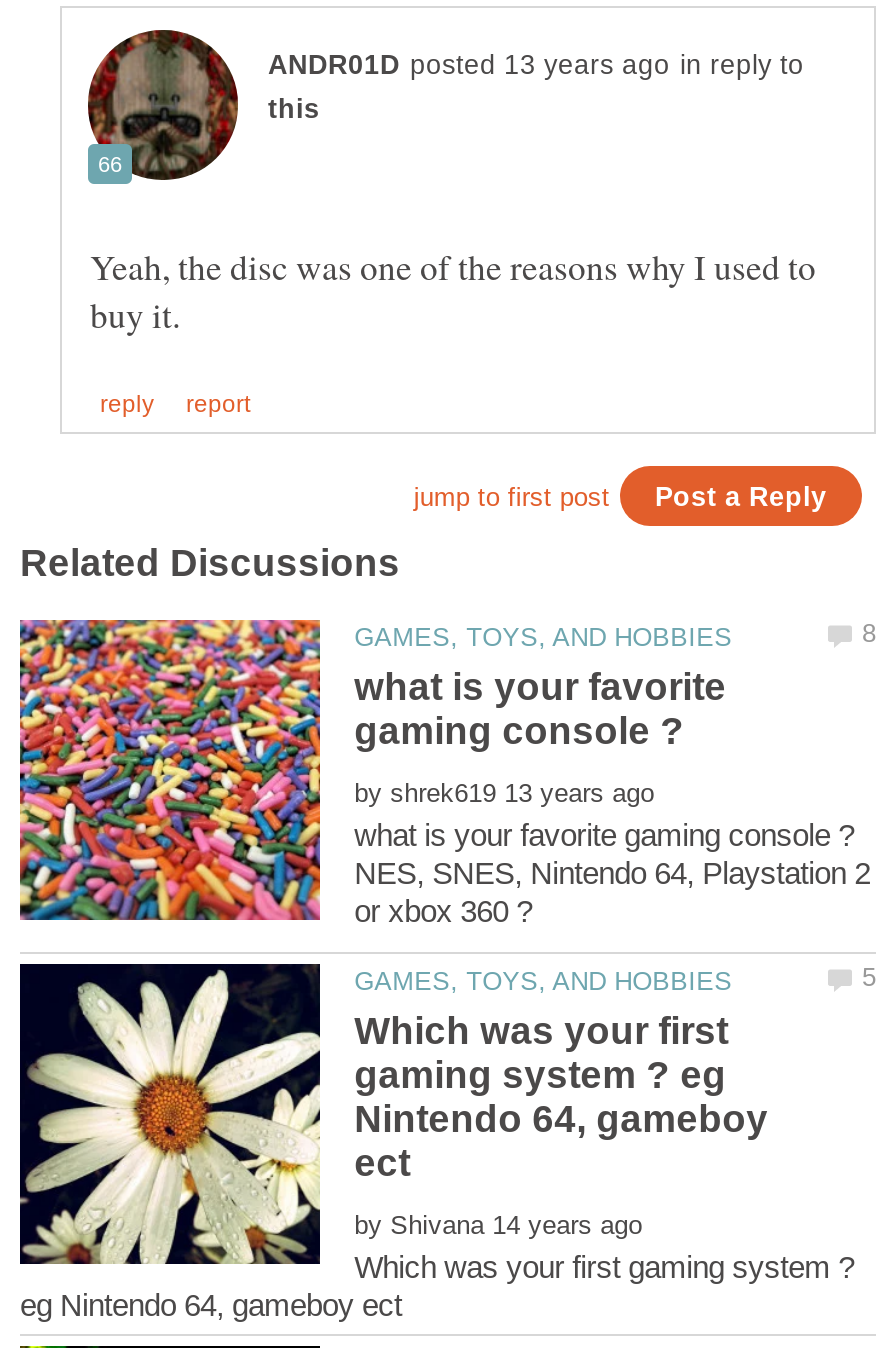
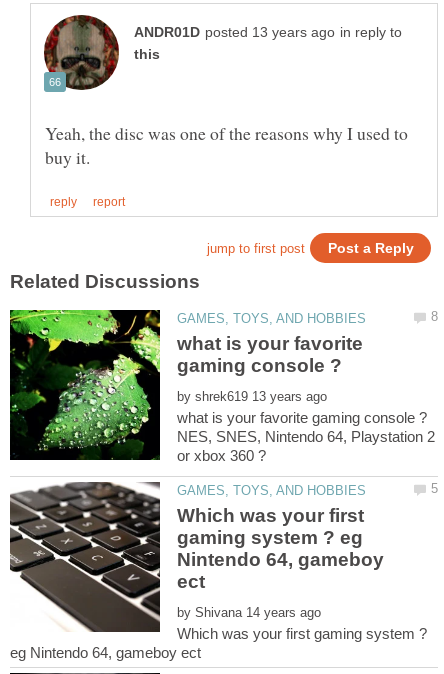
[18,618,322,922] [image] -> [9,309,161,461] [image]
[18,962,322,1266] [image] -> [9,481,161,633] [image]

